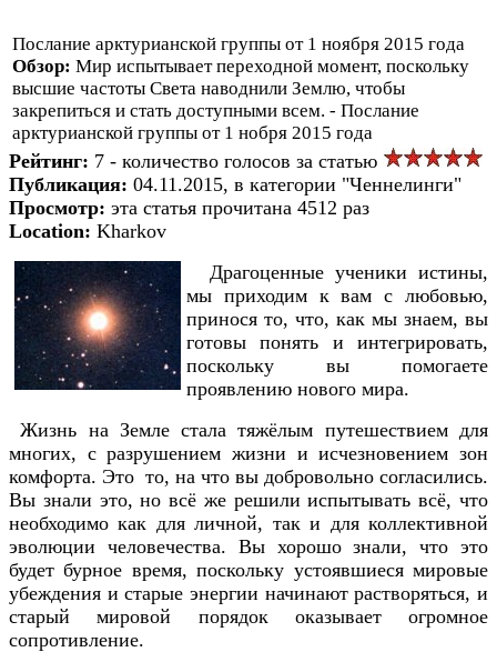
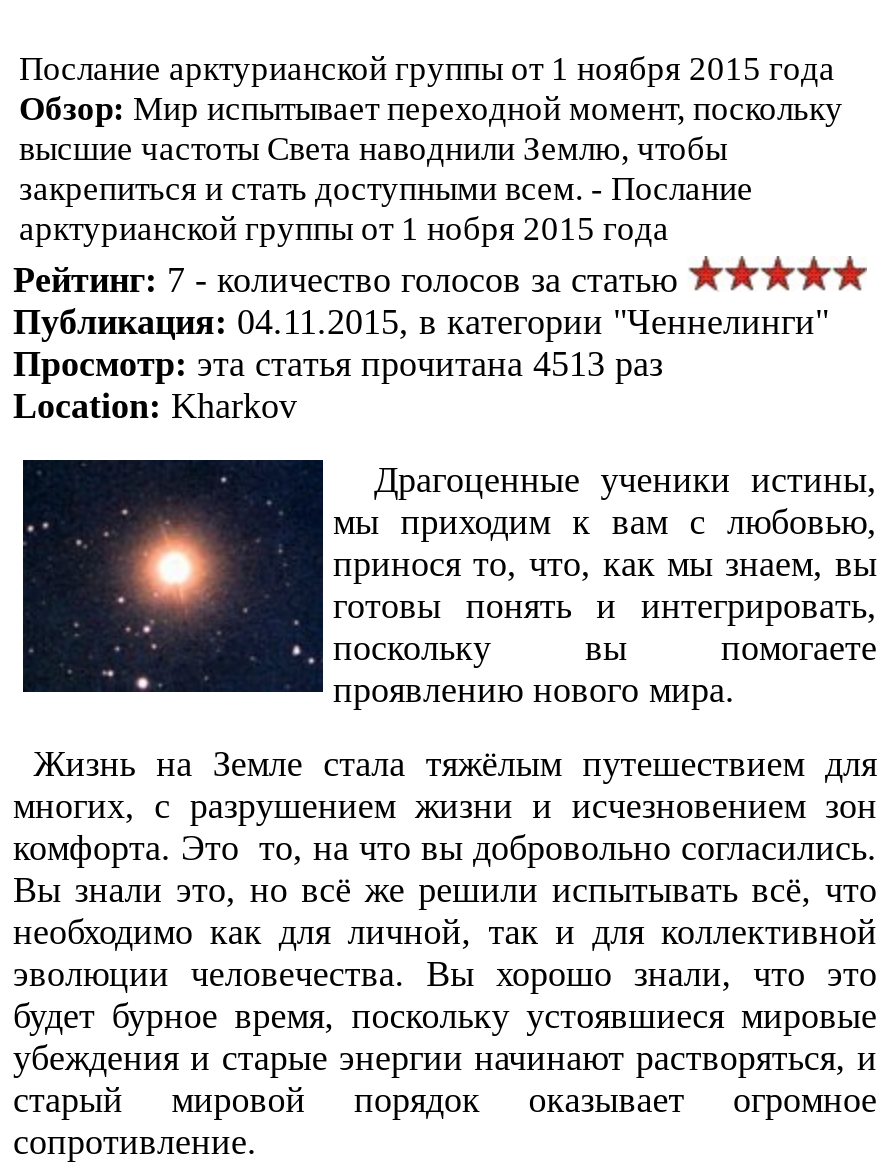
[9,196,369,218] Просмотр: эта статья прочитана 4512 раз -> [13,343,663,383] Просмотр: эта статья прочитана 4513 раз

